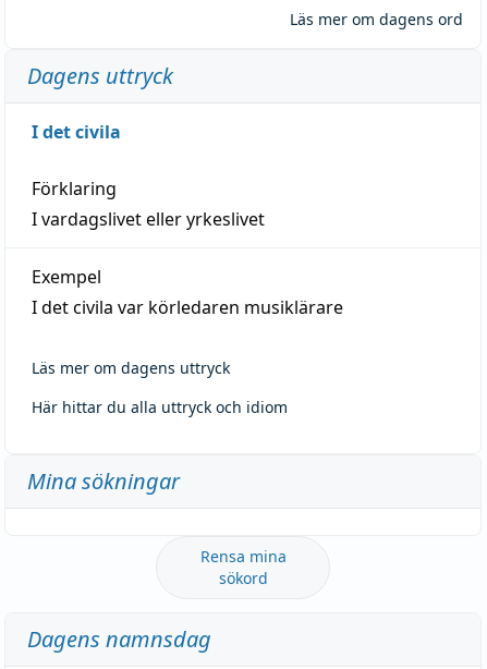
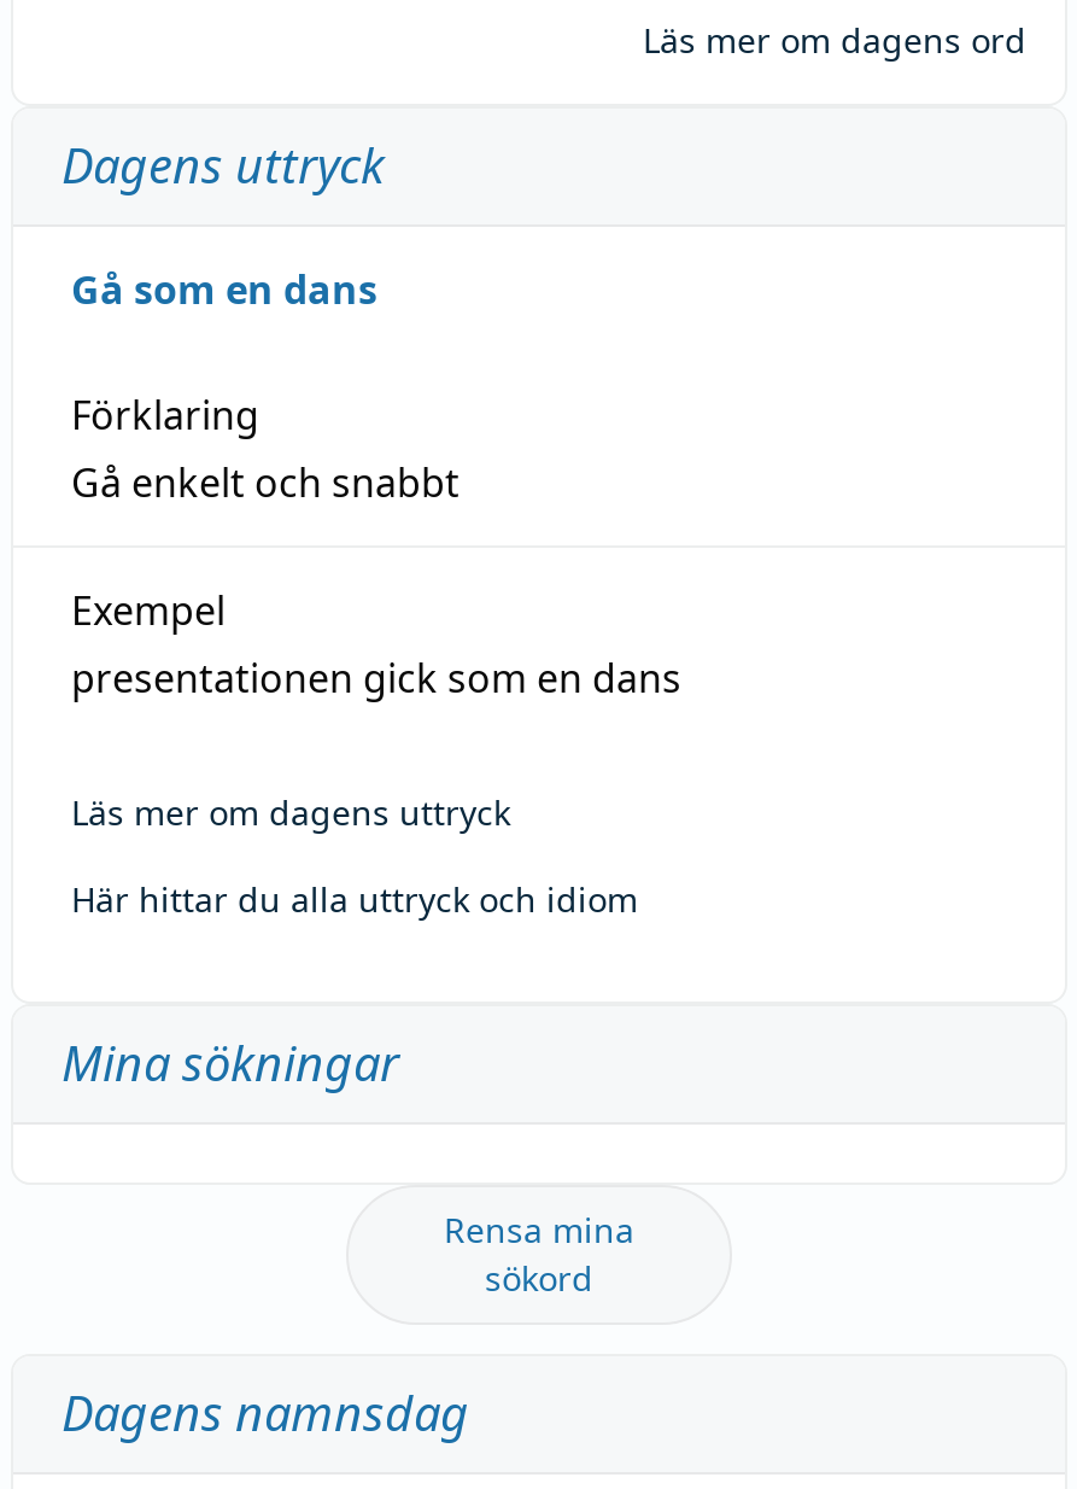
[32,120,121,143] I det civila -> [71,262,377,315] Gå som en dans
[32,207,265,231] I vardagslivet eller yrkeslivet -> [71,455,460,508] Gå enkelt och snabbt
[32,295,343,319] I det civila var körledaren musiklärare -> [71,651,681,704] presentationen gick som en dans

